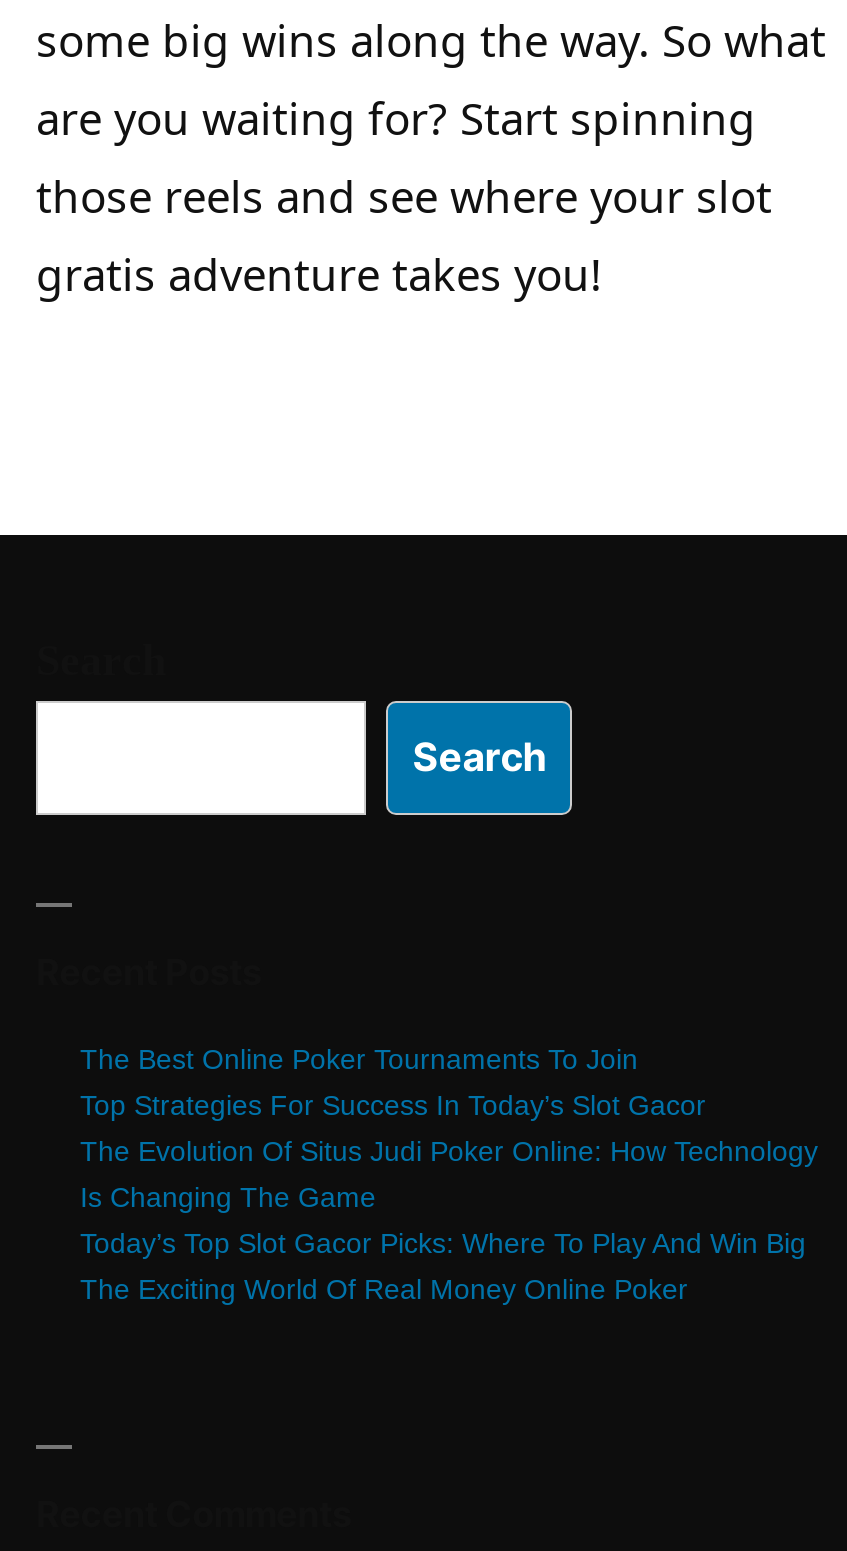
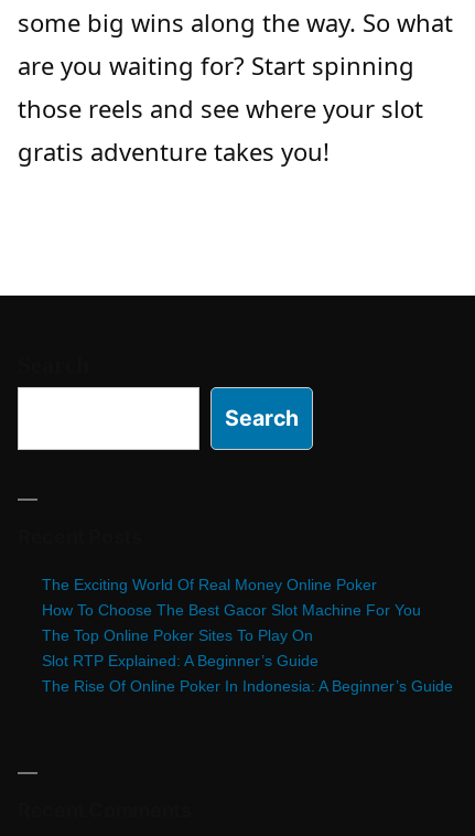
[80,1043,818,1259] The Best Online Poker Tournaments To Join | Top Strategies For Success In Today’s Slot Gacor | The Evolution Of Situs Judi Poker Online: How Technology | Is Changing The Game | Today’s Top Slot Gacor Picks: Where To Play And Win Big -> none
moved [80,1273,688,1305] -> [42,575,377,593]: The Exciting World Of Real Money Online Poker
none -> [42,601,453,695] How To Choose The Best Gacor Slot Machine For You | The Top Online Poker Sites To Play On | Slot RTP Explained: A Beginner’s Guide | The Rise Of Online Poker In Indonesia: A Beginner’s Guide

